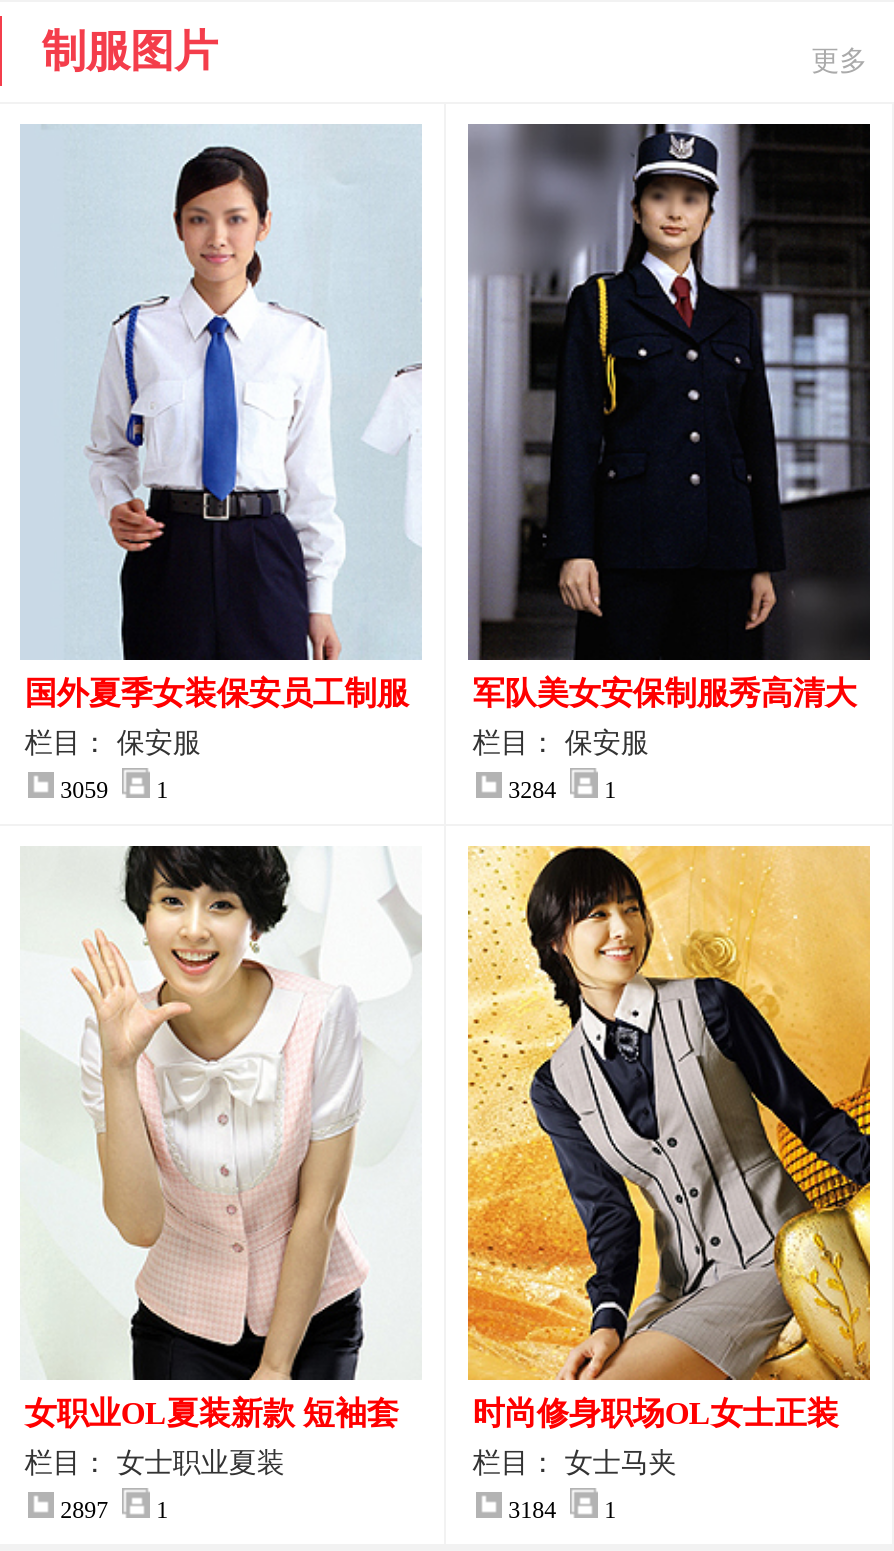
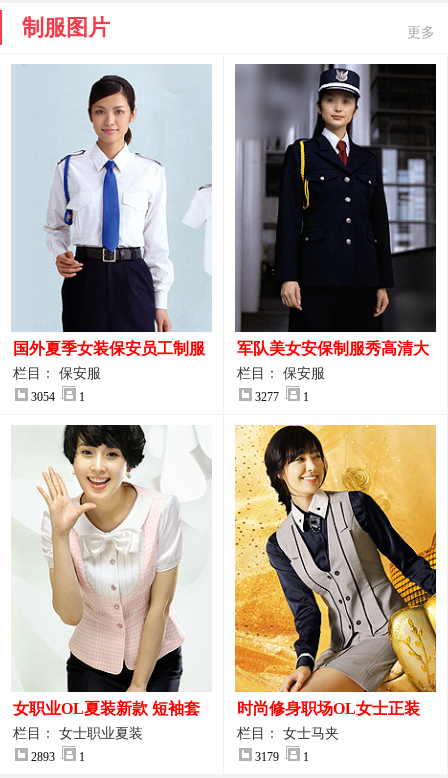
[54,776,168,804] 3059 1 -> [28,390,85,404] 3054 1
[502,776,616,804] 3284 1 -> [252,390,309,404] 3277 1
[54,1497,168,1525] 2897 1 -> [28,750,85,764] 2893 1
[502,1497,616,1525] 3184 1 -> [252,750,309,764] 3179 1

